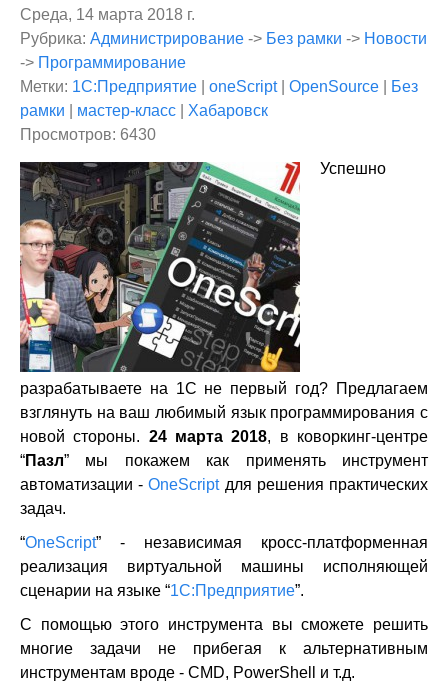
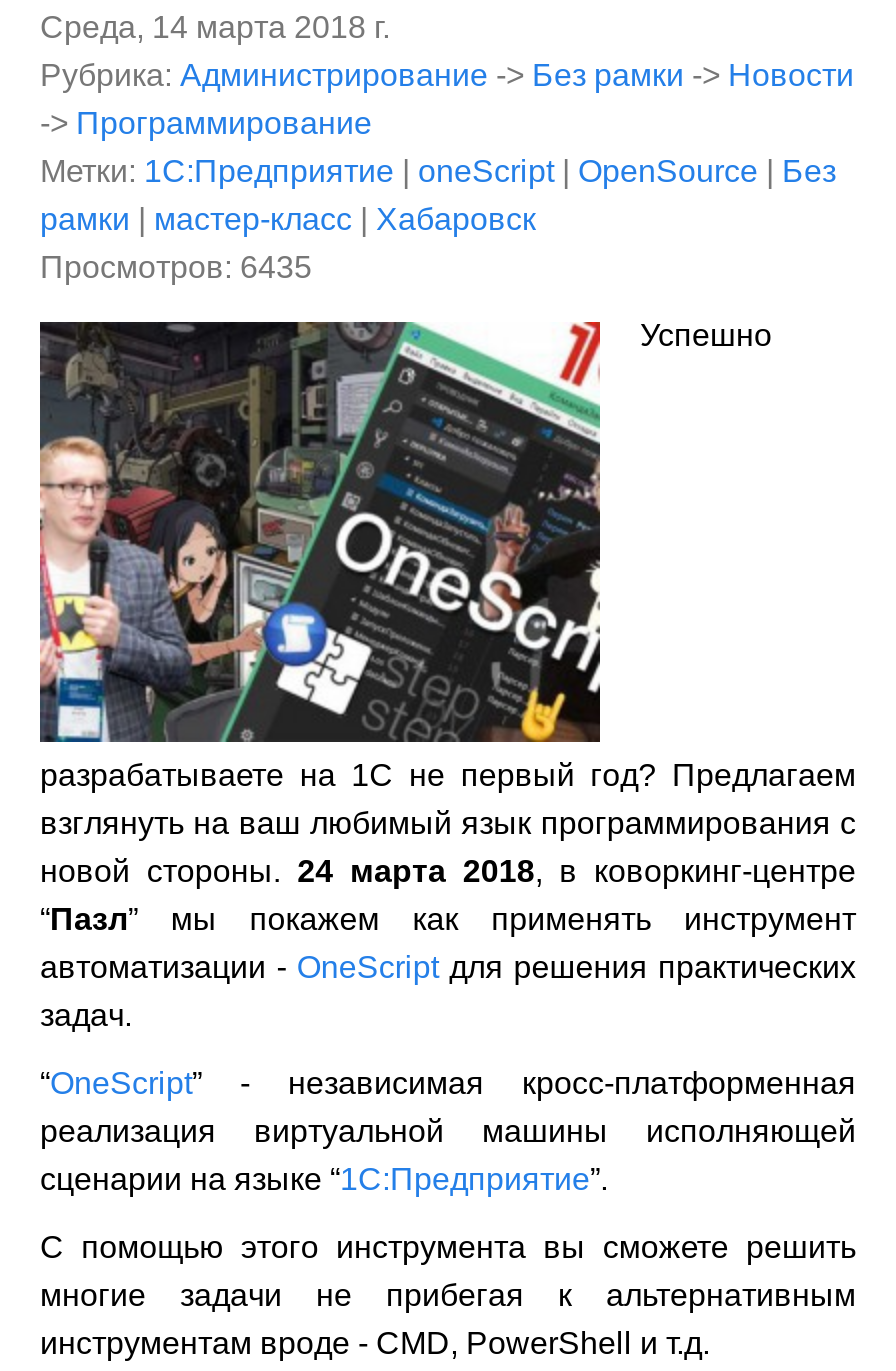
[20,126,156,143] Просмотров: 6430 -> [40,250,312,284] Просмотров: 6435

